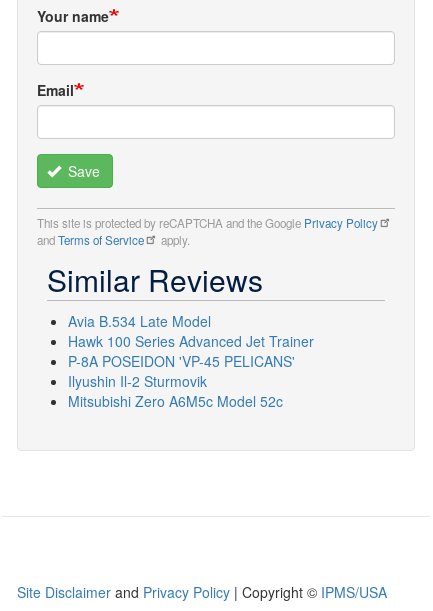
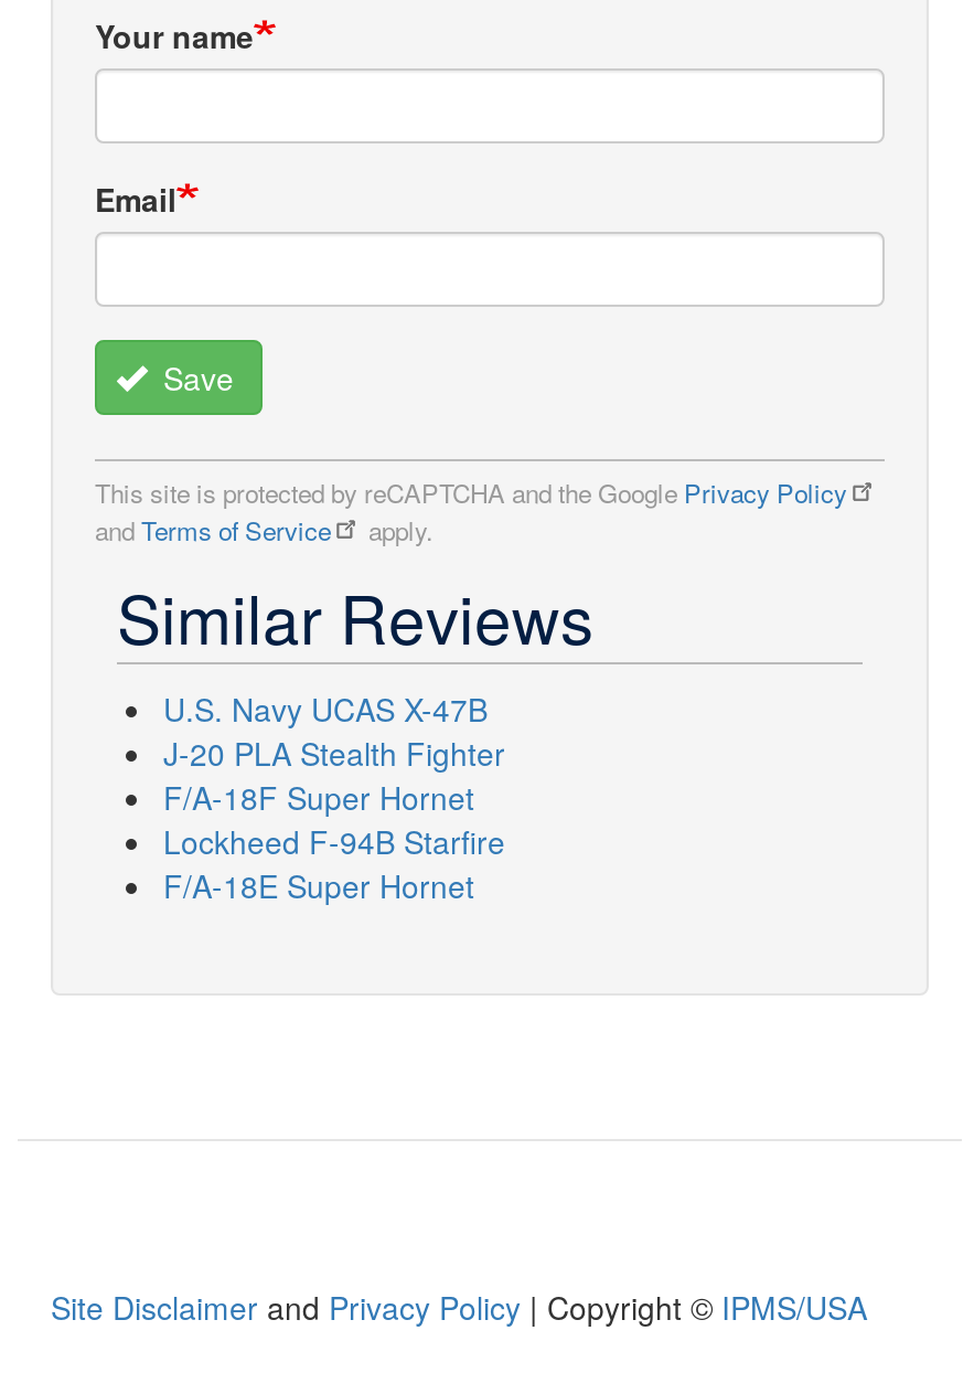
[68,310,314,410] Avia B.534 Late Model | Hawk 100 Series Advanced Jet Trainer | P-8A POSEIDON 'VP-45 PELICANS' | Ilyushin Il-2 Sturmovik | Mitsubishi Zero A6M5c Model 52c -> [163,685,505,906] U.S. Navy UCAS X-47B | J-20 PLA Stealth Fighter | F/A-18F Super Hornet | Lockheed F-94B Starfire | F/A-18E Super Hornet

